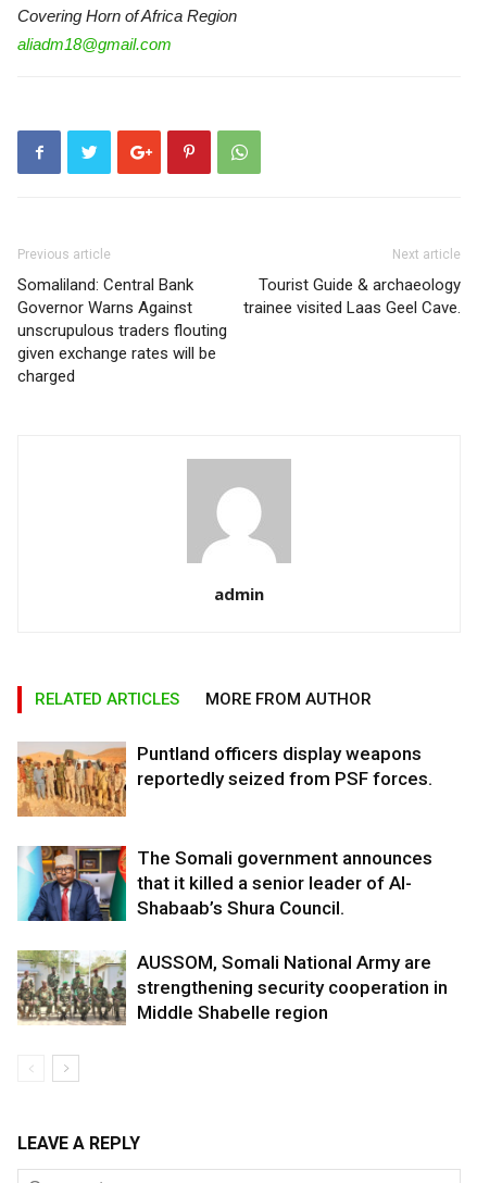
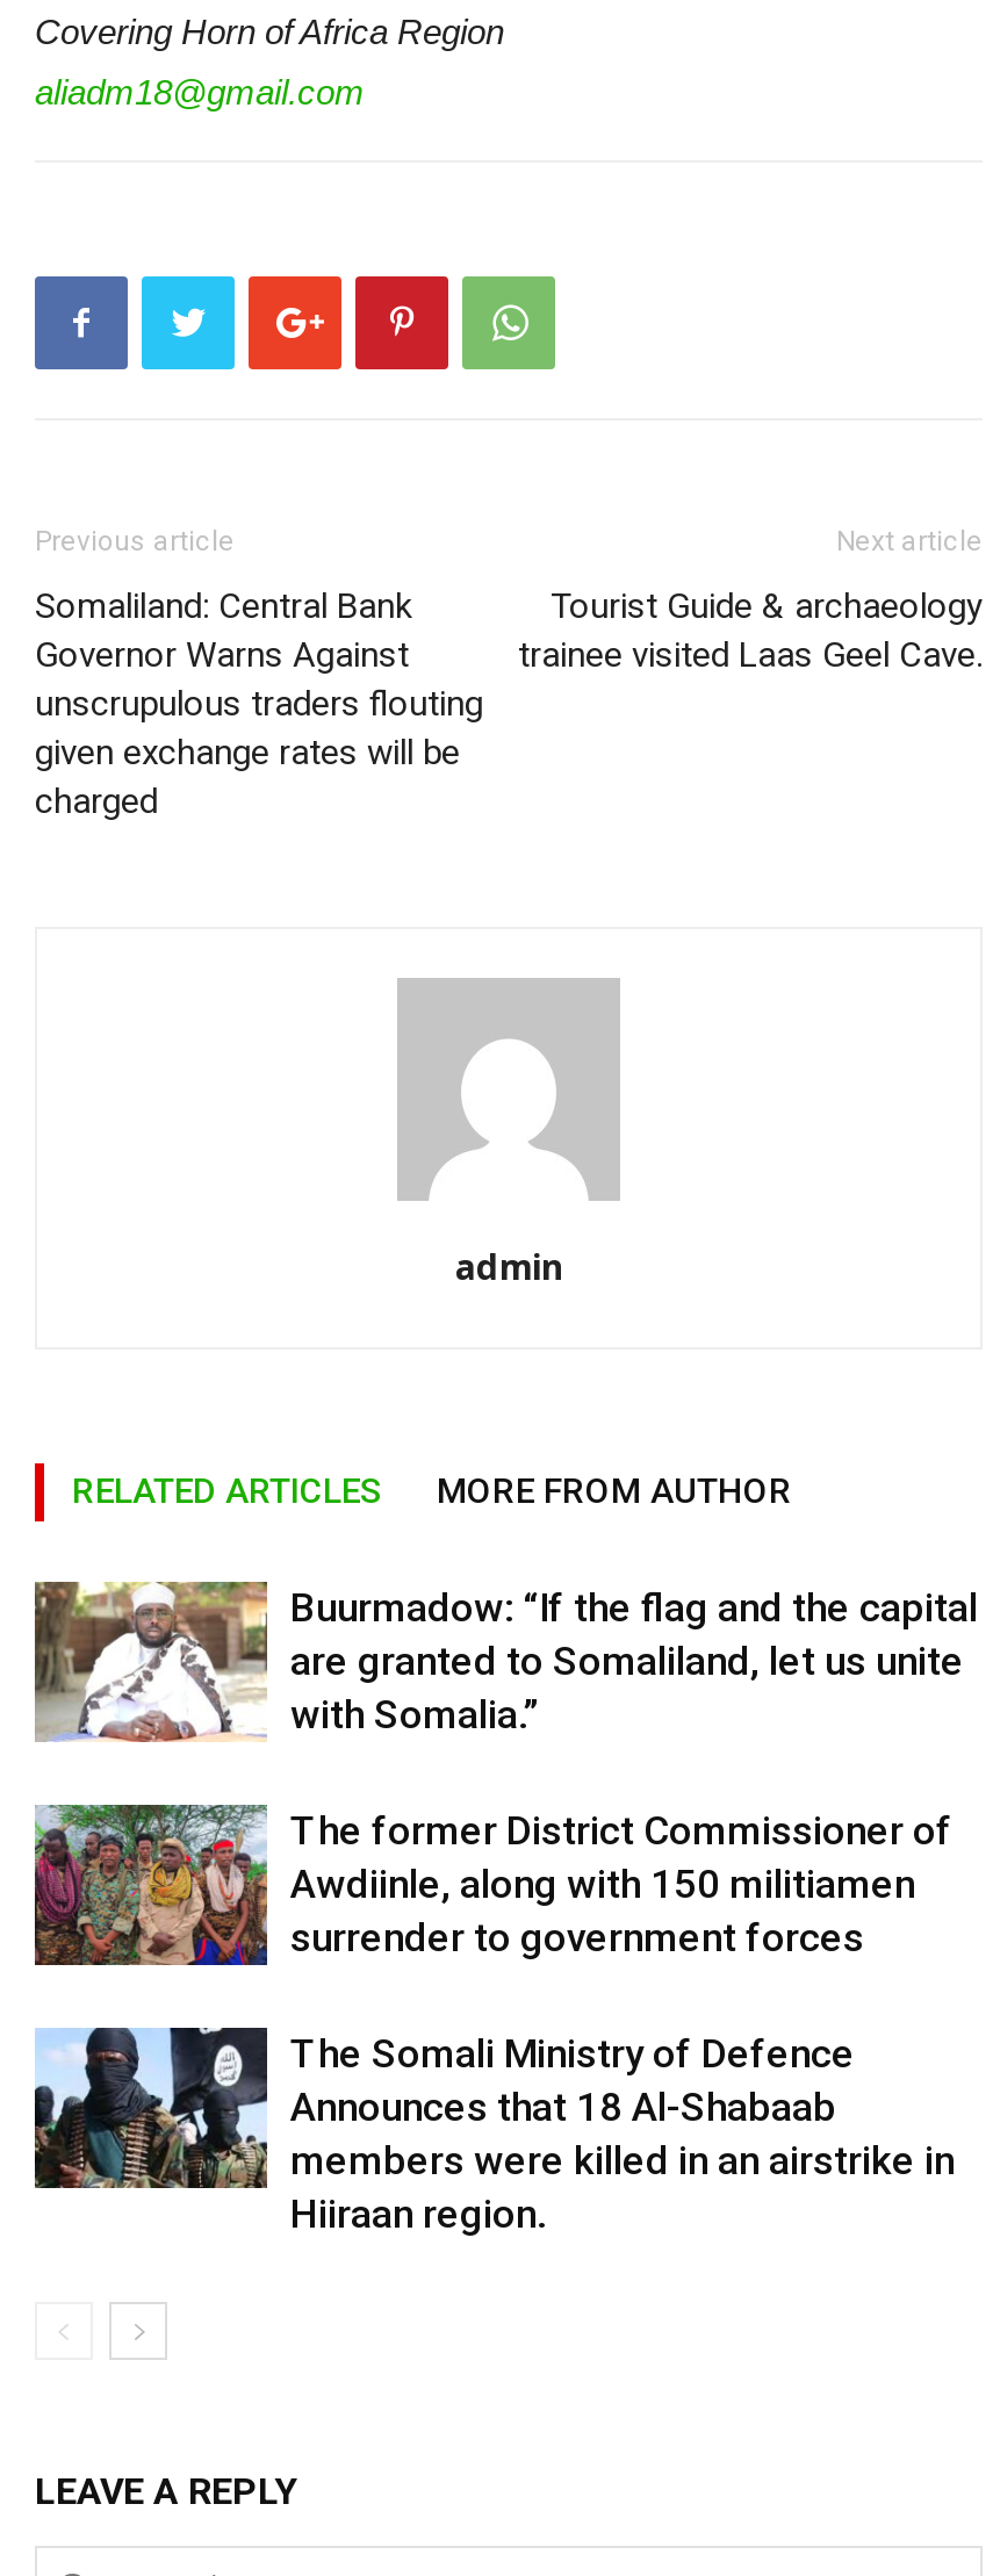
[16,742,432,818] [image] | Puntland officers display weapons | reportedly seized from PSF forces. -> [33,1582,978,1742] [image] | Buurmadow: “If the flag and the capital | are granted to Somaliland, let us unite | with Somalia.”
[17,845,432,922] [image] | The Somali government announces | that it killed a senior leader of Al- | Shabaab’s Shura Council. -> [33,1803,952,1967] [image] | The former District Commissioner of | Awdiinle, along with 150 militiamen | surrender to government forces
[16,949,448,1025] [image] | AUSSOM, Somali National Army are | strengthening security cooperation in | Middle Shabelle region -> [33,2025,955,2237] [image] | The Somali Ministry of Defence | Announces that 18 Al-Shabaab | members were killed in an airstrike in | Hiiraan region.

